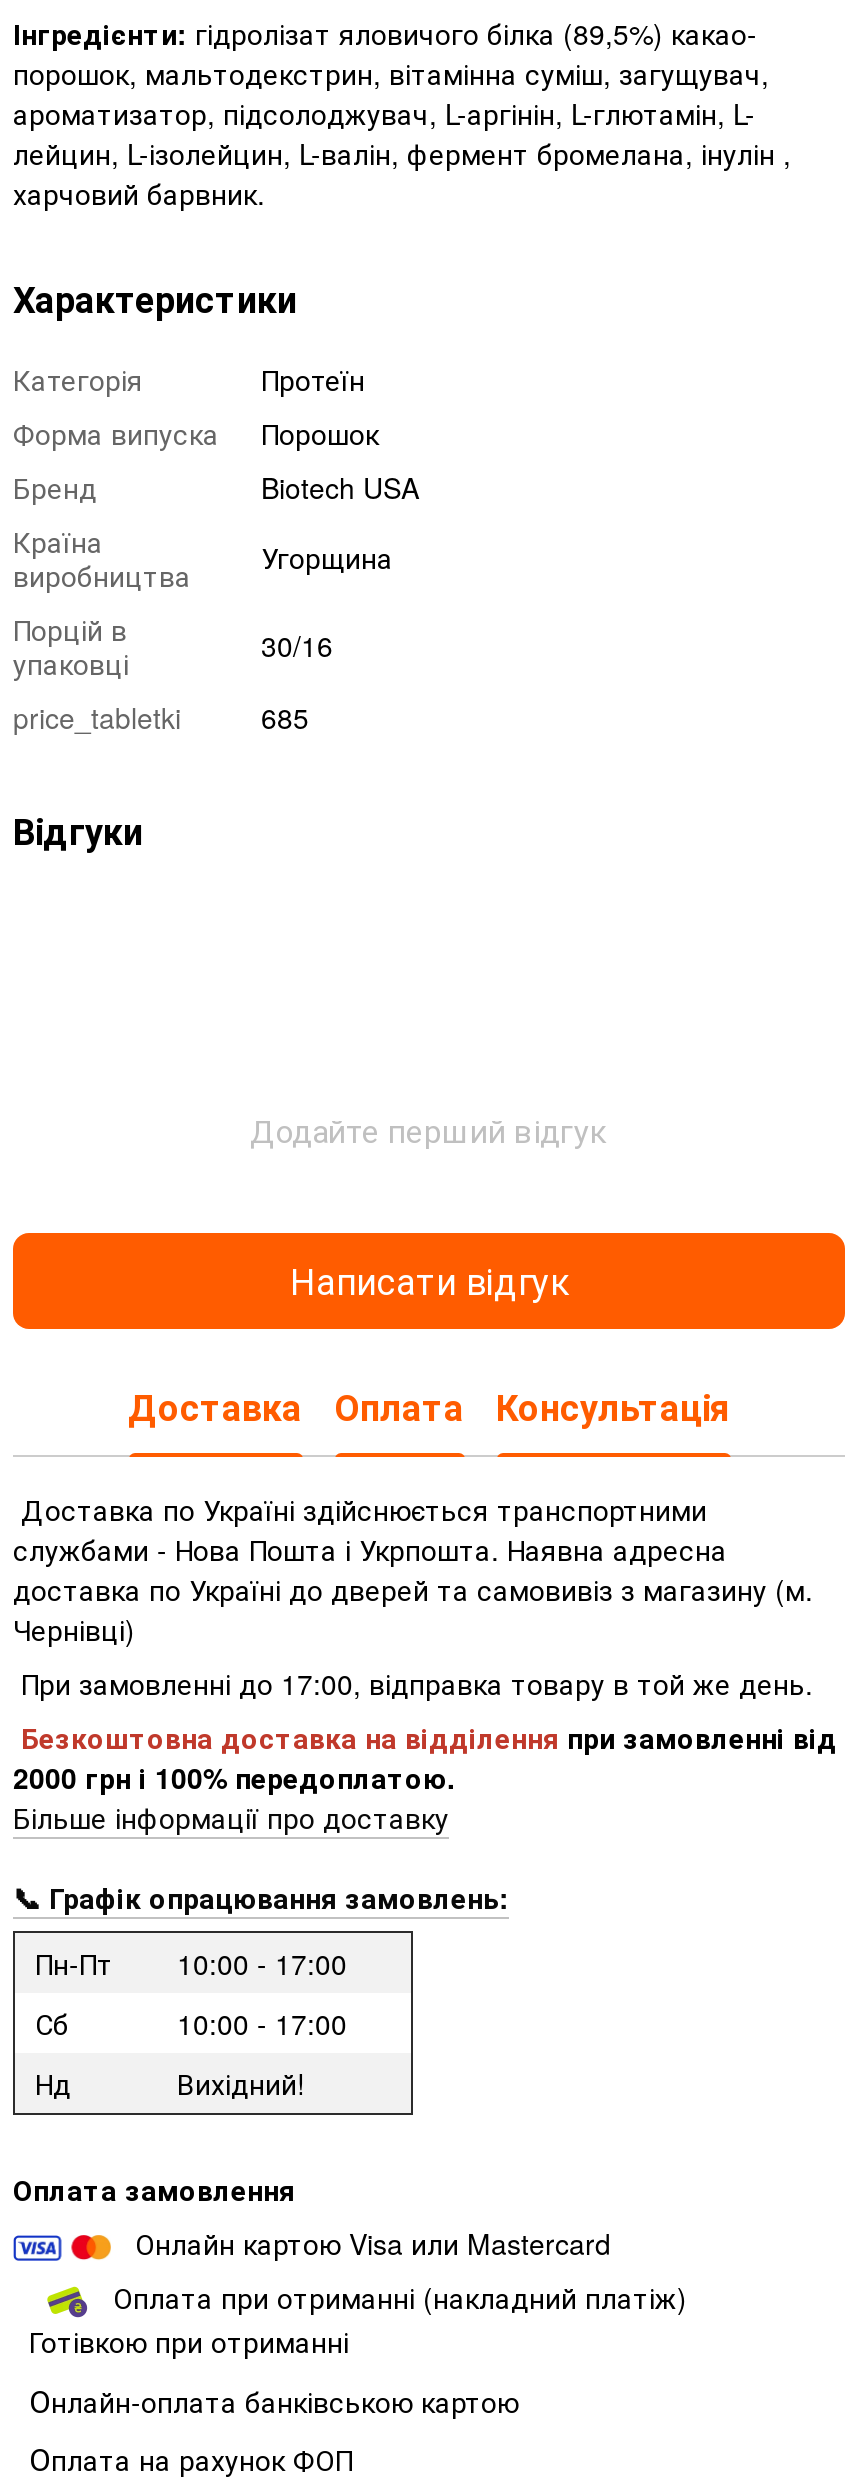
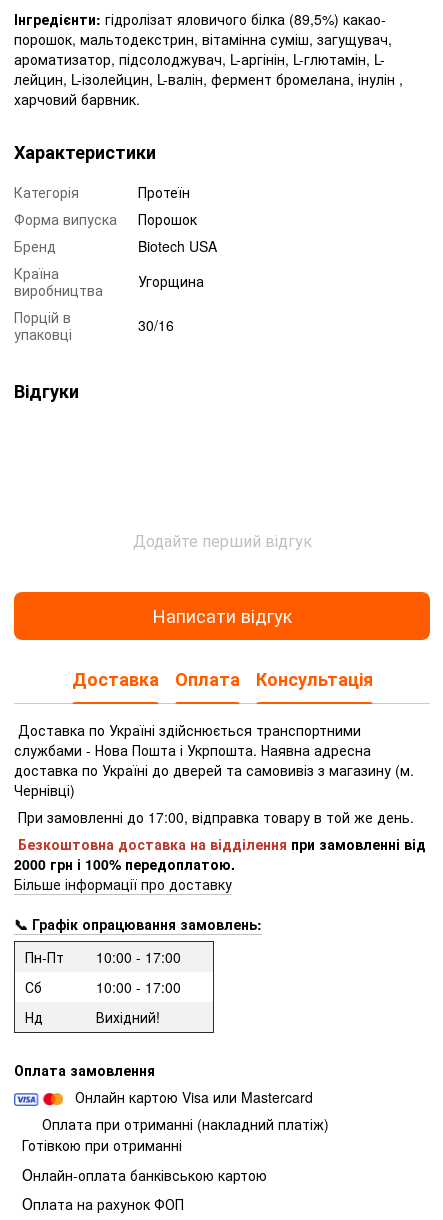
[13,697,309,737] price_tabletki | 685 -> none

